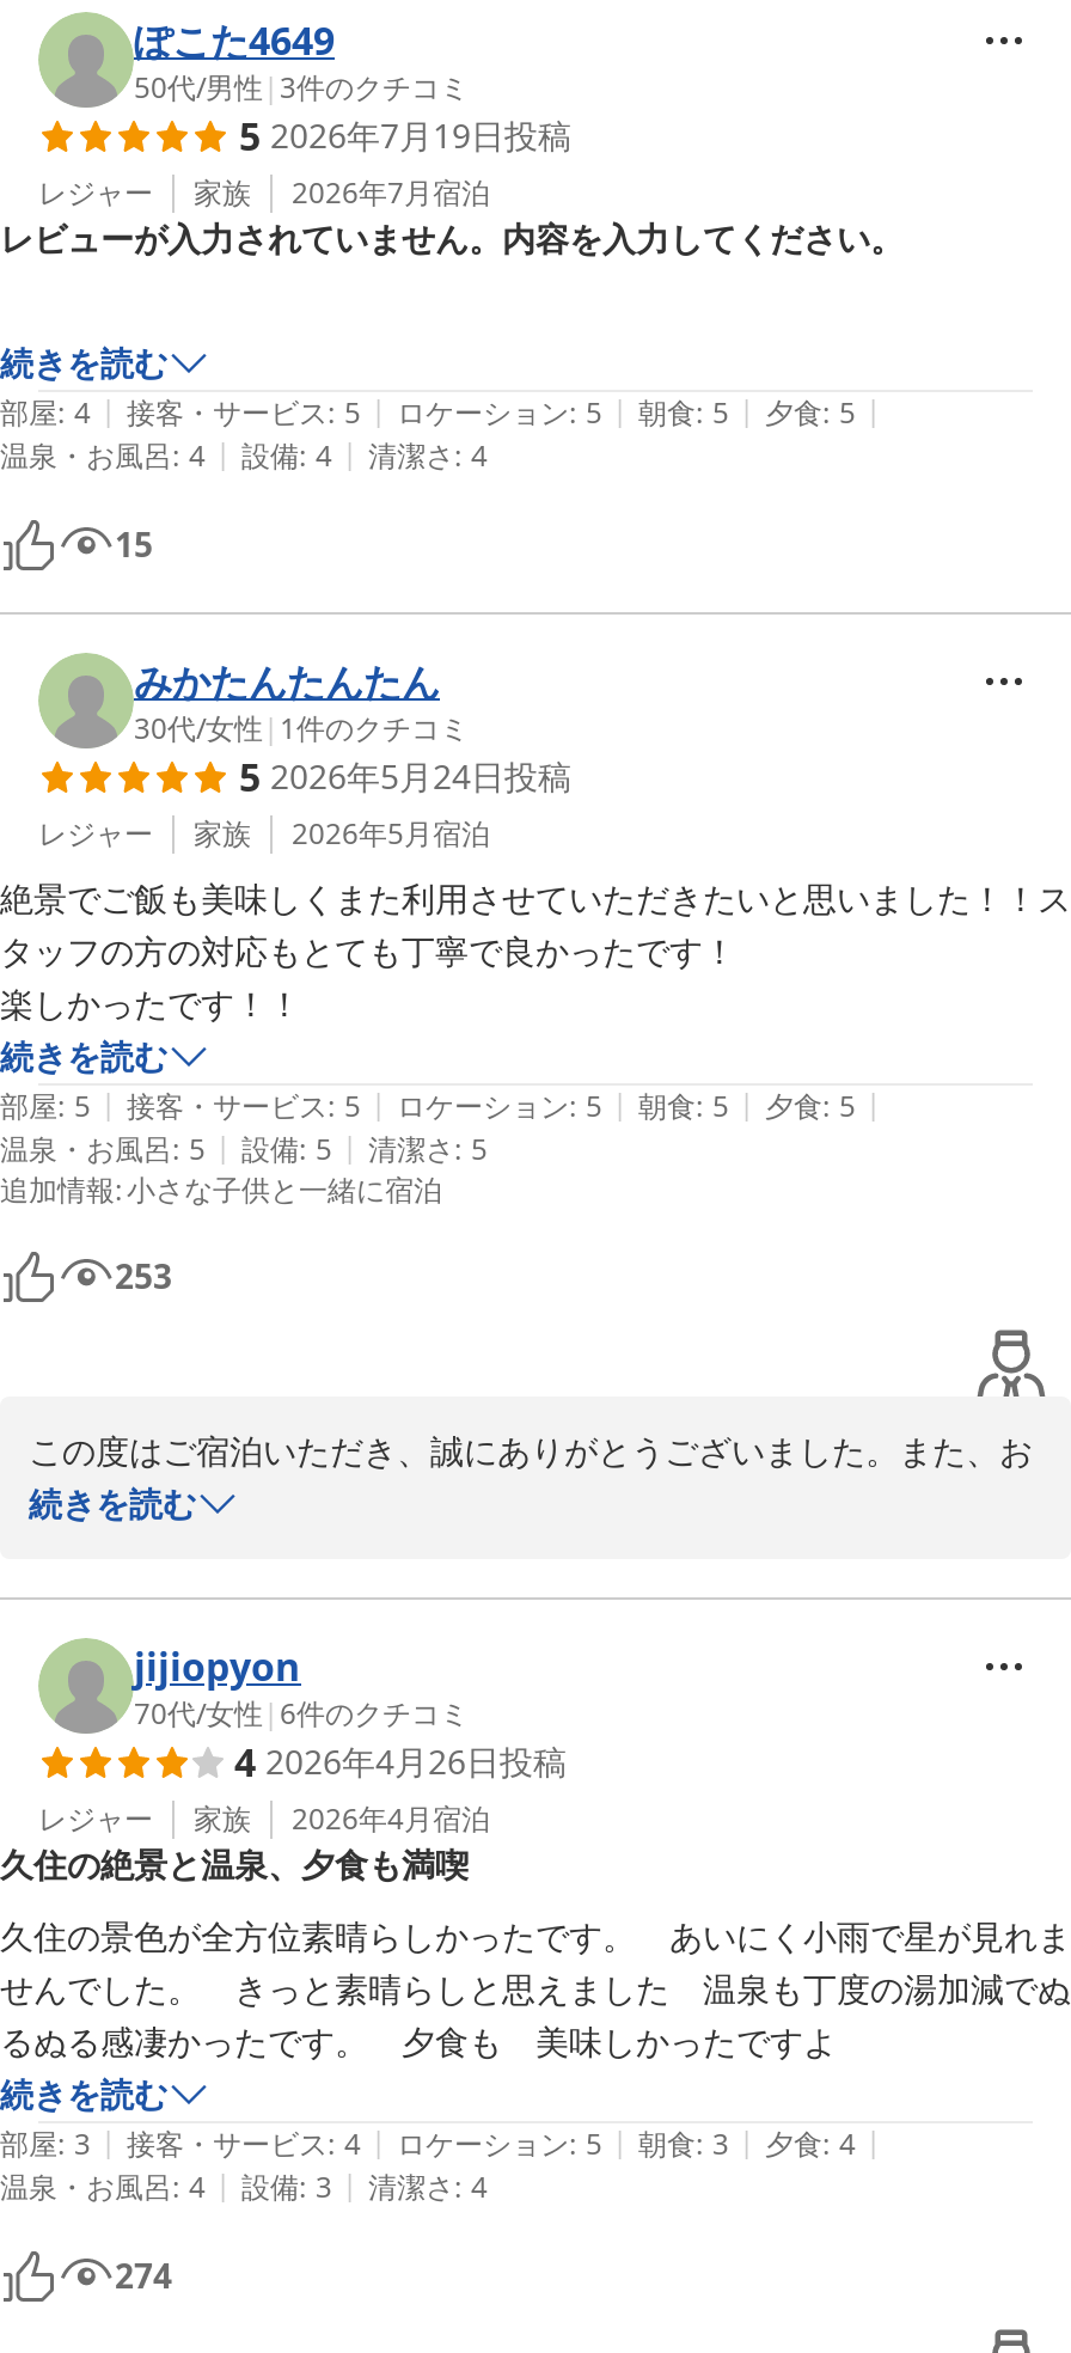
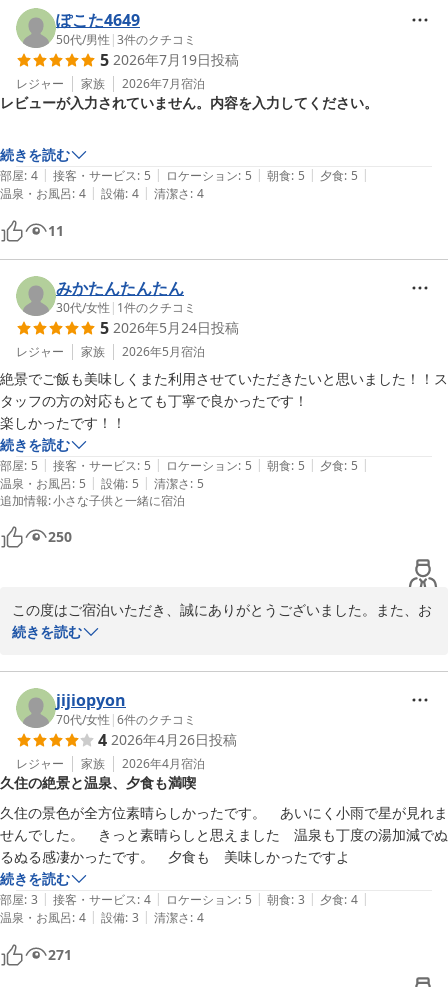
[115,521,153,567] 15 -> [48,221,64,240] 11
[115,1253,172,1298] 253 -> [48,527,72,546] 250
[115,2253,172,2298] 274 -> [48,945,72,964] 271

